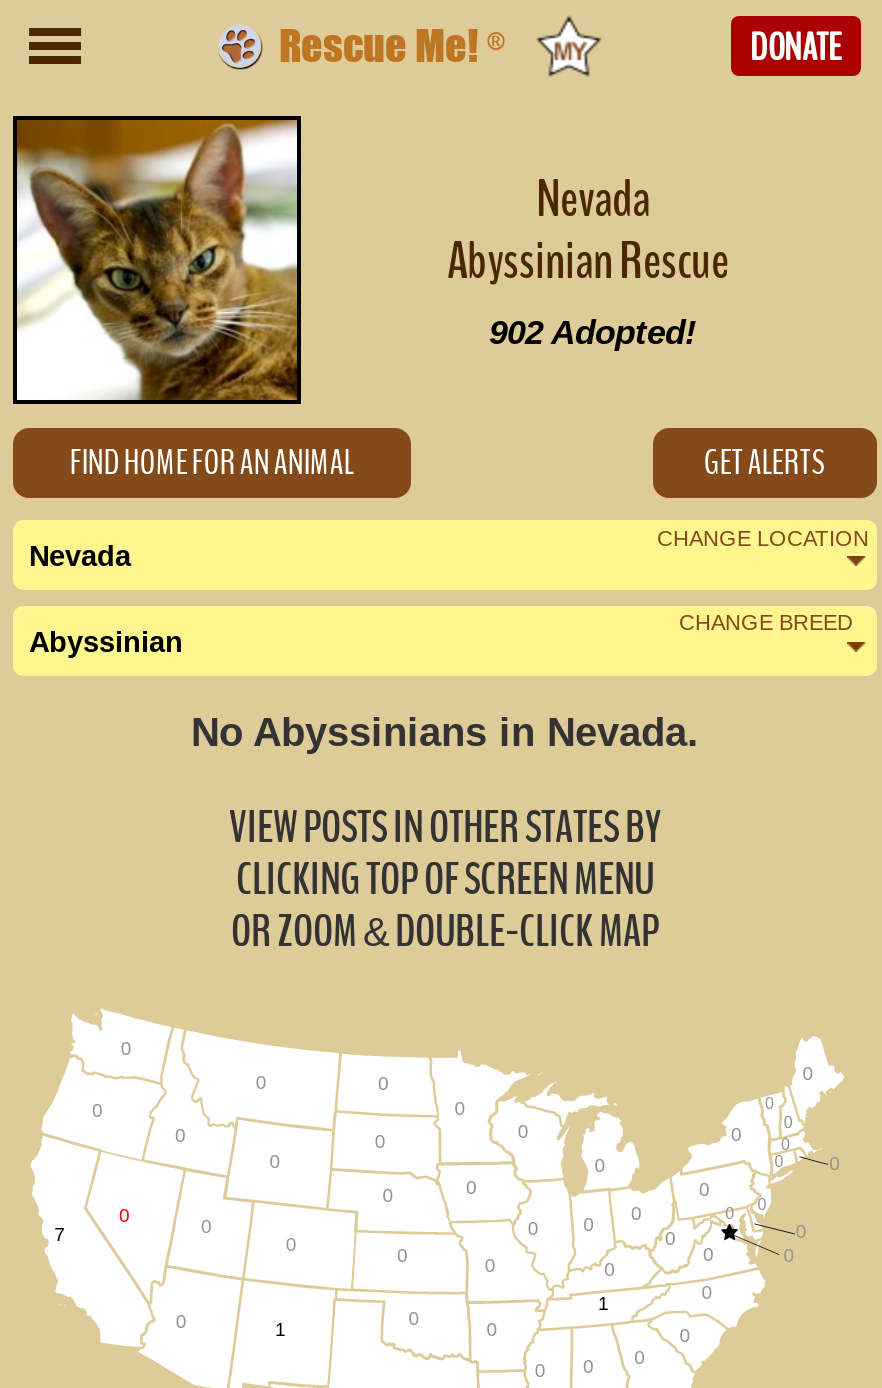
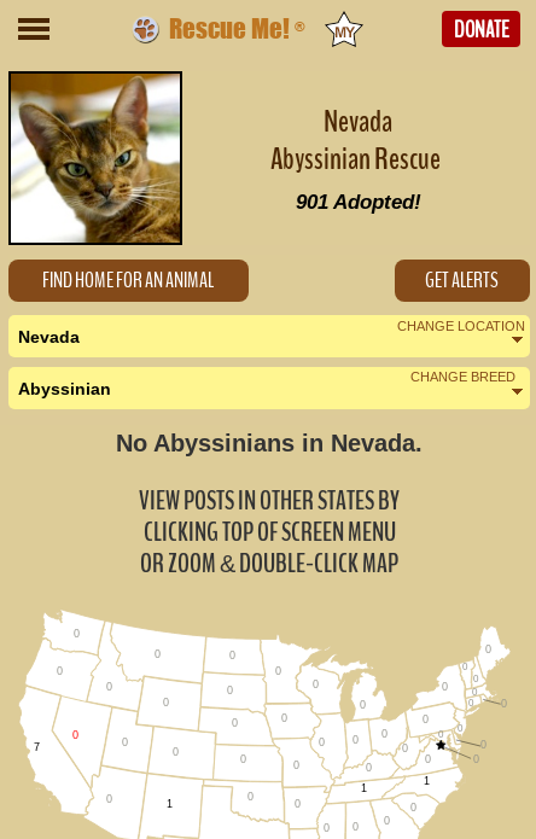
[489,312,697,352] 902 Adopted! -> [296,190,421,214] 901 Adopted!
[702,1282,713,1303] 0 -> [424,776,430,788] 1

